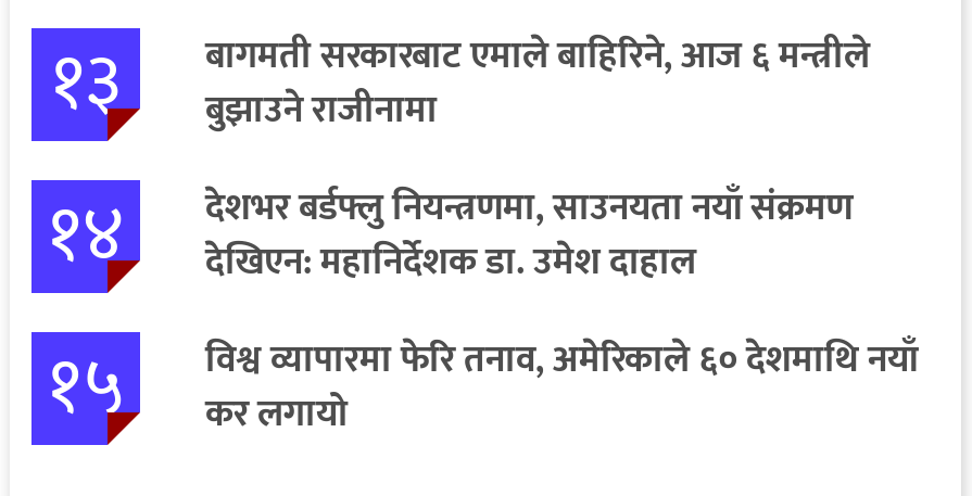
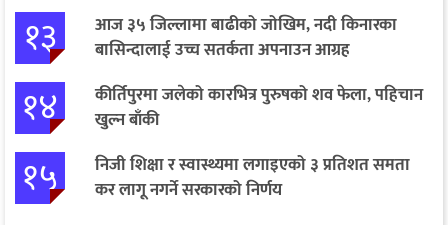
[205,27,870,142] बागमती सरकारबाट एमाले बाहिरिने, आज ६ मन्त्रीले | बुझाउने राजीनामा -> [95,11,397,64] आज ३५ जिल्लामा बाढीको जोखिम, नदी किनारका | बासिन्दालाई उच्च सतर्कता अपनाउन आग्रह
[205,179,853,294] देशभर बर्डफ्लु नियन्त्रणमा, साउनयता नयाँ संक्रमण | देखिएन: महानिर्देशक डा. उमेश दाहाल -> [95,81,423,134] कीर्तिपुरमा जलेको कारभित्र पुरुषको शव फेला, पहिचान | खुल्न बाँकी
[205,331,918,446] विश्व व्यापारमा फेरि तनाव, अमेरिकाले ६० देशमाथि नयाँ | कर लगायो -> [95,151,410,204] निजी शिक्षा र स्वास्थ्यमा लगाइएको ३ प्रतिशत समता | कर लागू नगर्ने सरकारको निर्णय

